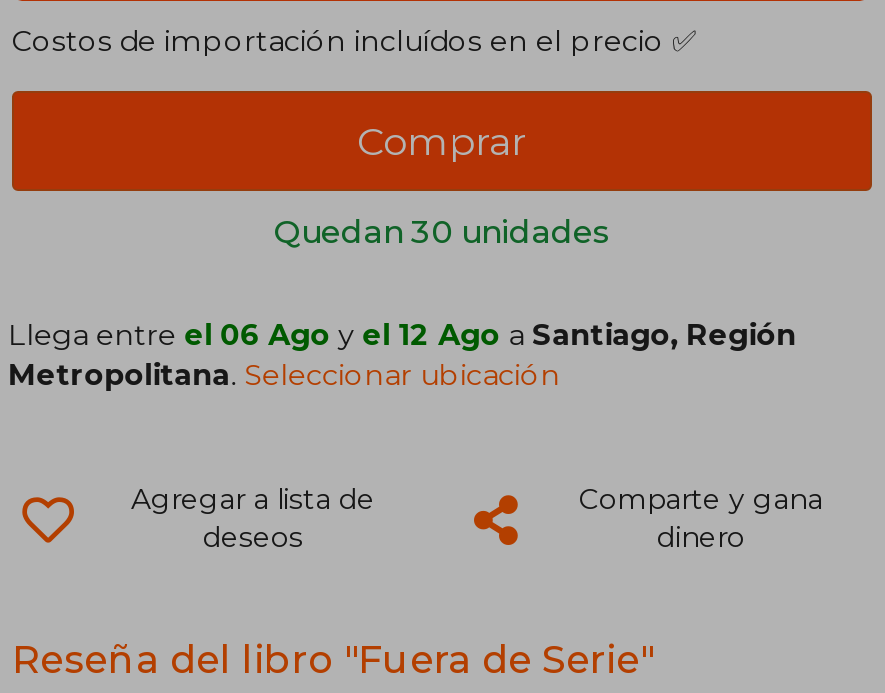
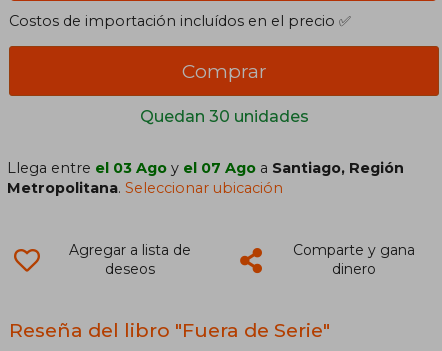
[8,318,796,354] Llega entre el 06 Ago y el 12 Ago a Santiago, Región -> [7,159,404,177] Llega entre el 03 Ago y el 07 Ago a Santiago, Región

